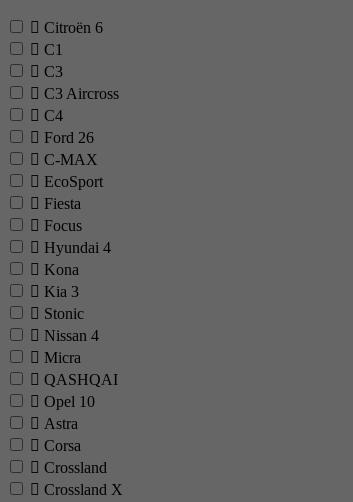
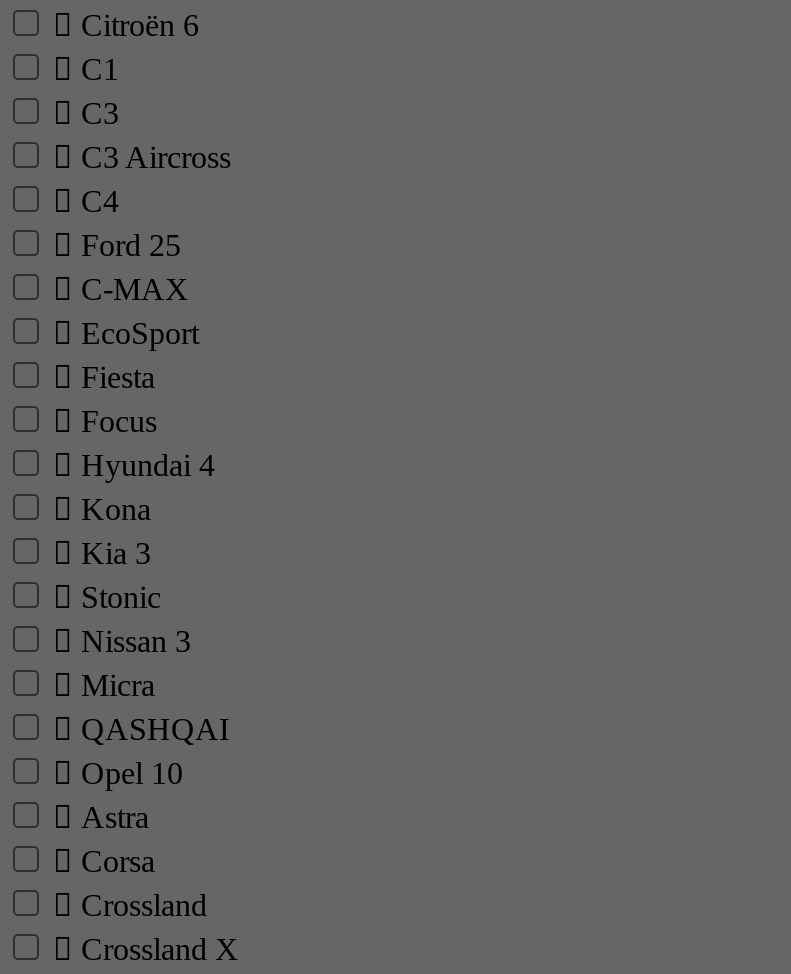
[40,129,94,146] Ford 26 -> [73,229,181,263] Ford 25
[40,327,99,344] Nissan 4 -> [73,625,191,659] Nissan 3

